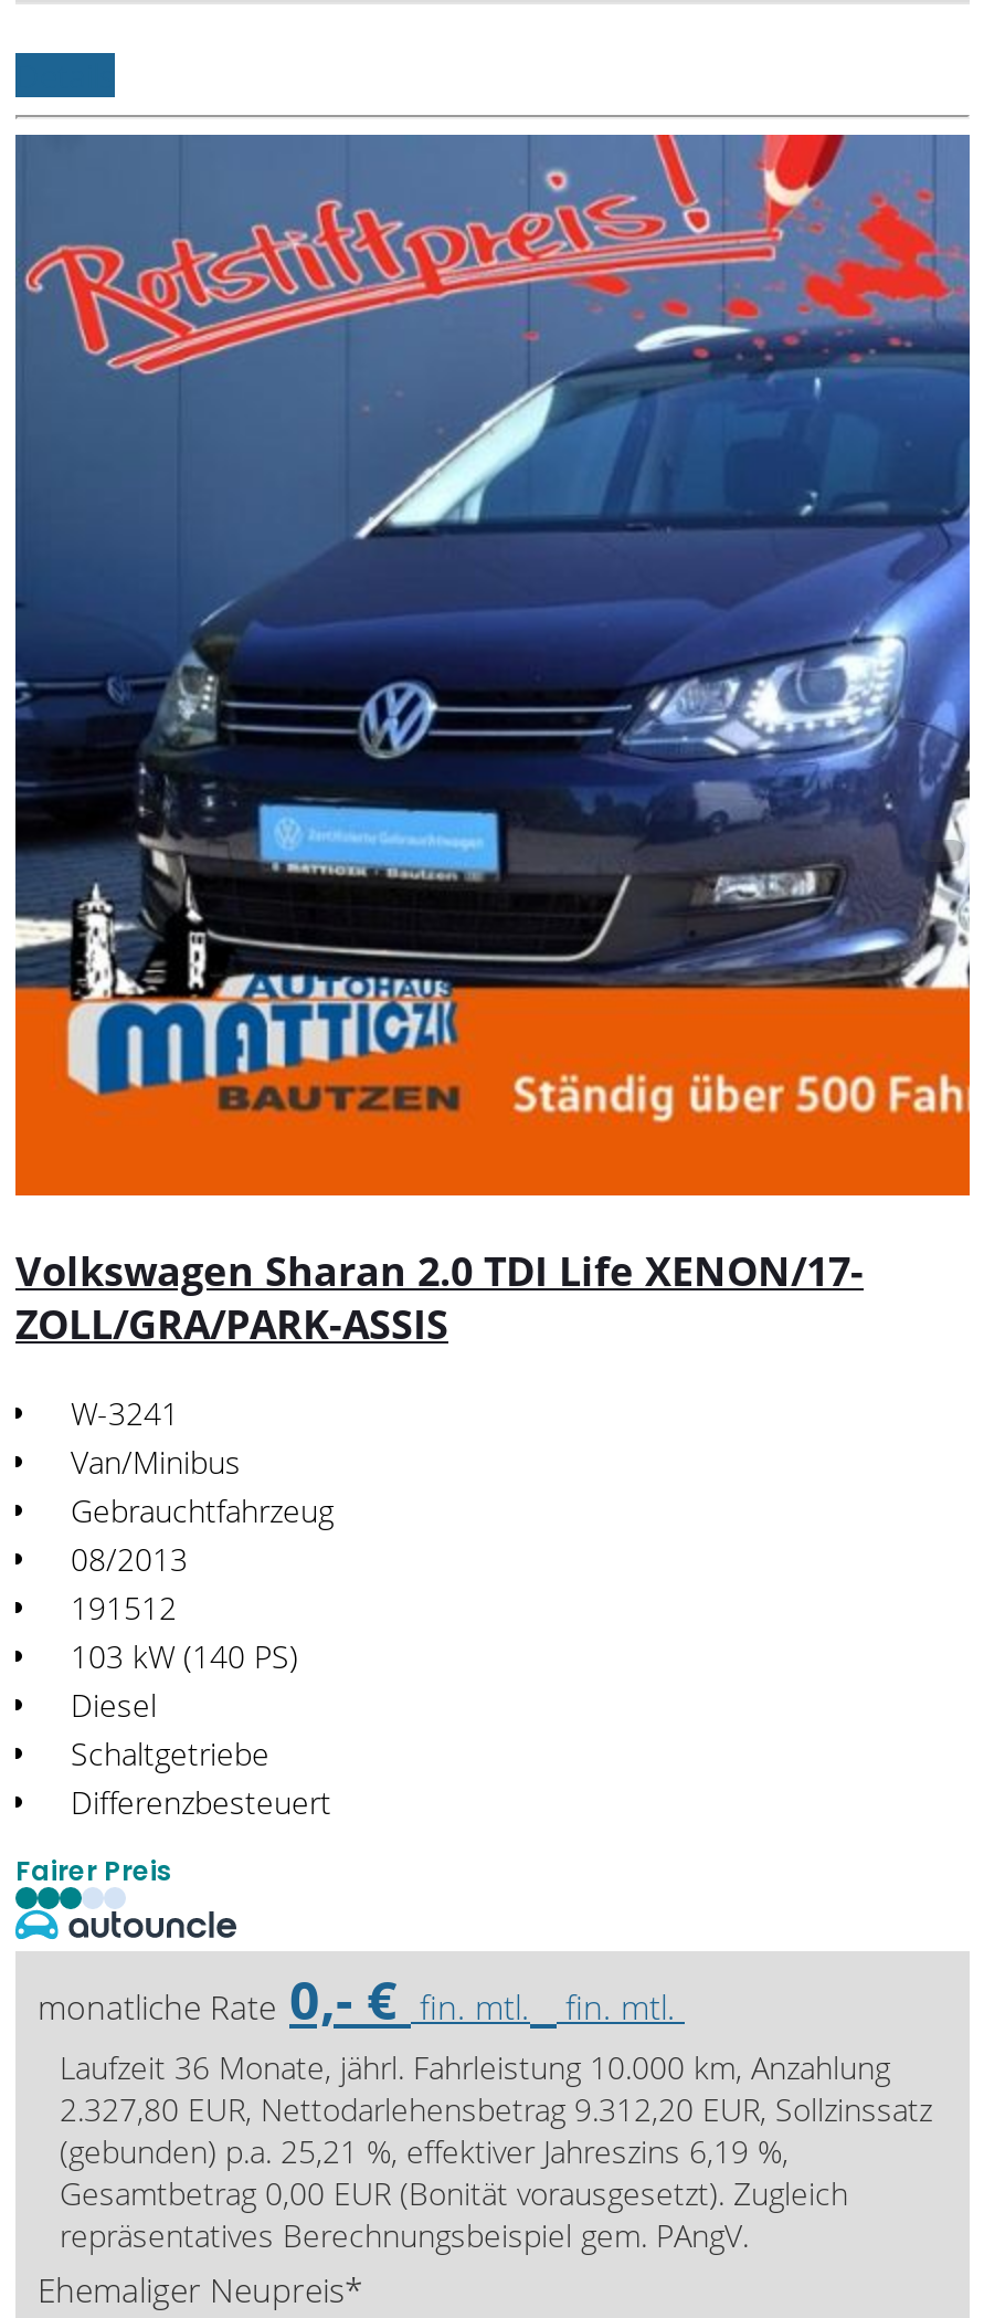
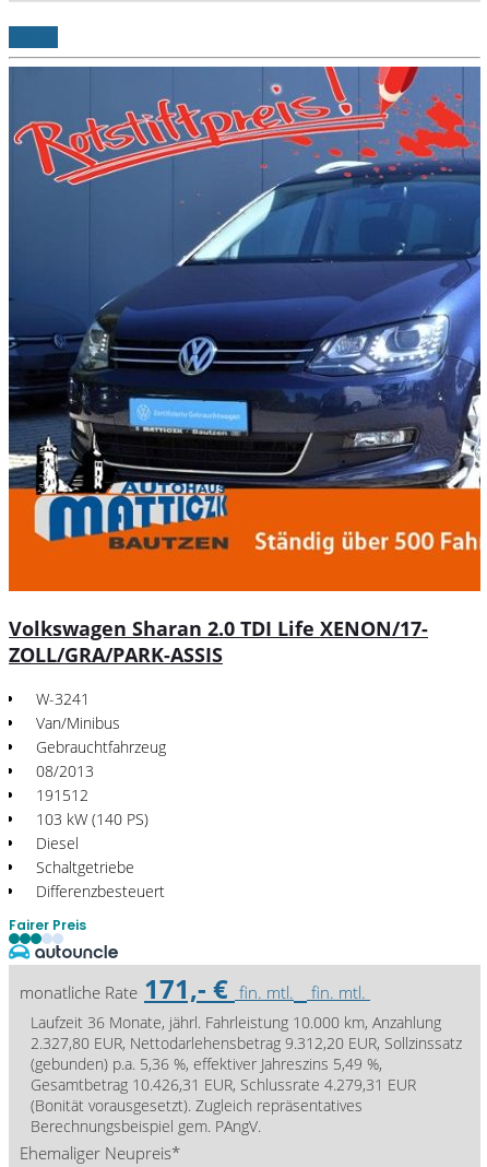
[38,1963,685,2036] monatliche Rate 0,- € fin. mtl. fin. mtl. -> [20,971,370,1007] monatliche Rate 171,- € fin. mtl. fin. mtl.
[60,2131,848,2257] (gebunden) p.a. 25,21 %, effektiver Jahreszins 6,19 %, | Gesamtbetrag 0,00 EUR (Bonität vorausgesetzt). Zugleich | repräsentatives Berechnungsbeispiel gem. PAngV. -> [31,1054,416,1137] (gebunden) p.a. 5,36 %, effektiver Jahreszins 5,49 %, | Gesamtbetrag 10.426,31 EUR, Schlussrate 4.279,31 EUR | (Bonität vorausgesetzt). Zugleich repräsentatives | Berechnungsbeispiel gem. PAngV.

